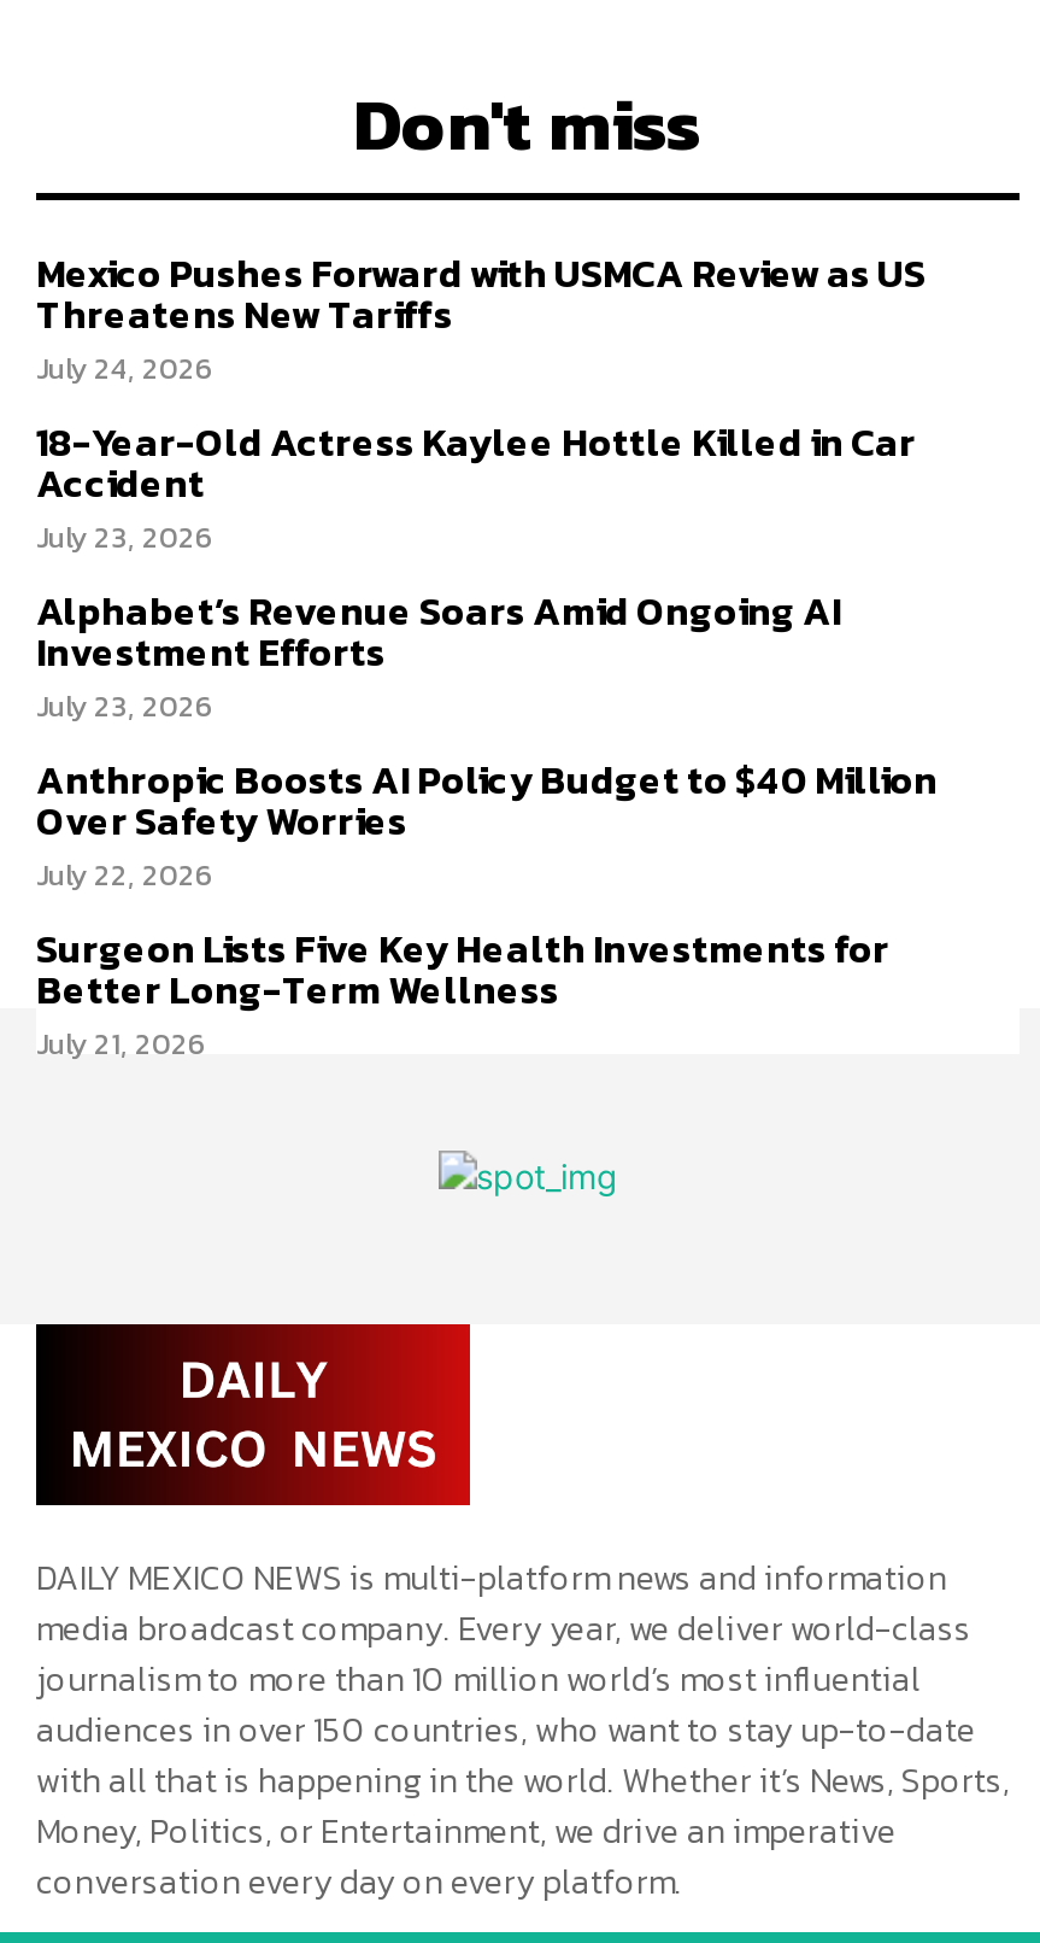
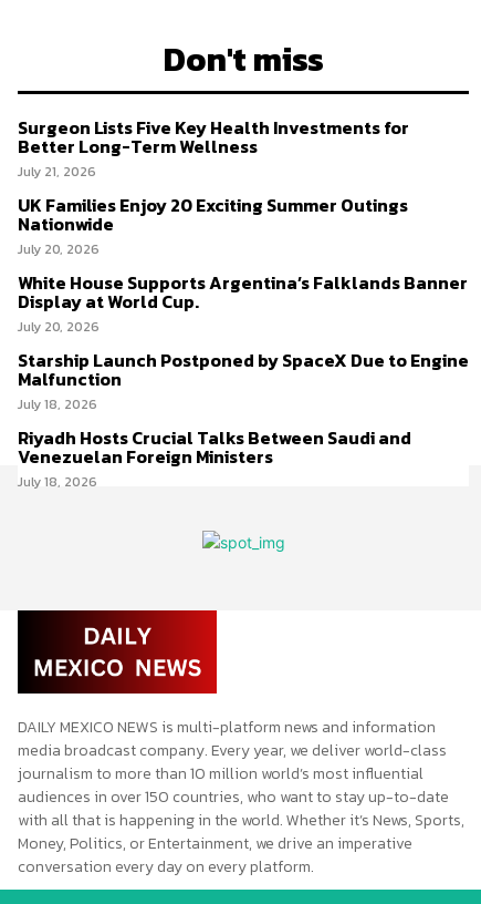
[36,244,938,897] Mexico Pushes Forward with USMCA Review as US | Threatens New Tariffs | July 24, 2026 | 18-Year-Old Actress Kaylee Hottle Killed in Car | Accident | July 23, 2026 | Alphabet’s Revenue Soars Amid Ongoing AI | Investment Efforts | July 23, 2026 | Anthropic Boosts AI Policy Budget to $40 Million | Over Safety Worries | July 22, 2026 -> none
moved [36,919,889,1066] -> [18,114,409,182]: Surgeon Lists Five Key Health Investments for | Better Long-Term Wellness | July 21, 2026
none -> [18,192,469,492] UK Families Enjoy 20 Exciting Summer Outings | Nationwide | July 20, 2026 | White House Supports Argentina’s Falklands Banner | Display at World Cup. | July 20, 2026 | Starship Launch Postponed by SpaceX Due to Engine | Malfunction | July 18, 2026 | Riyadh Hosts Crucial Talks Between Saudi and | Venezuelan Foreign Ministers | July 18, 2026

